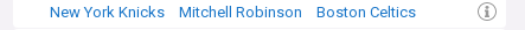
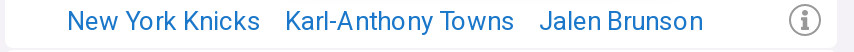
[179,3,416,21] Mitchell Robinson | Boston Celtics -> [285,6,703,36] Karl-Anthony Towns | Jalen Brunson

